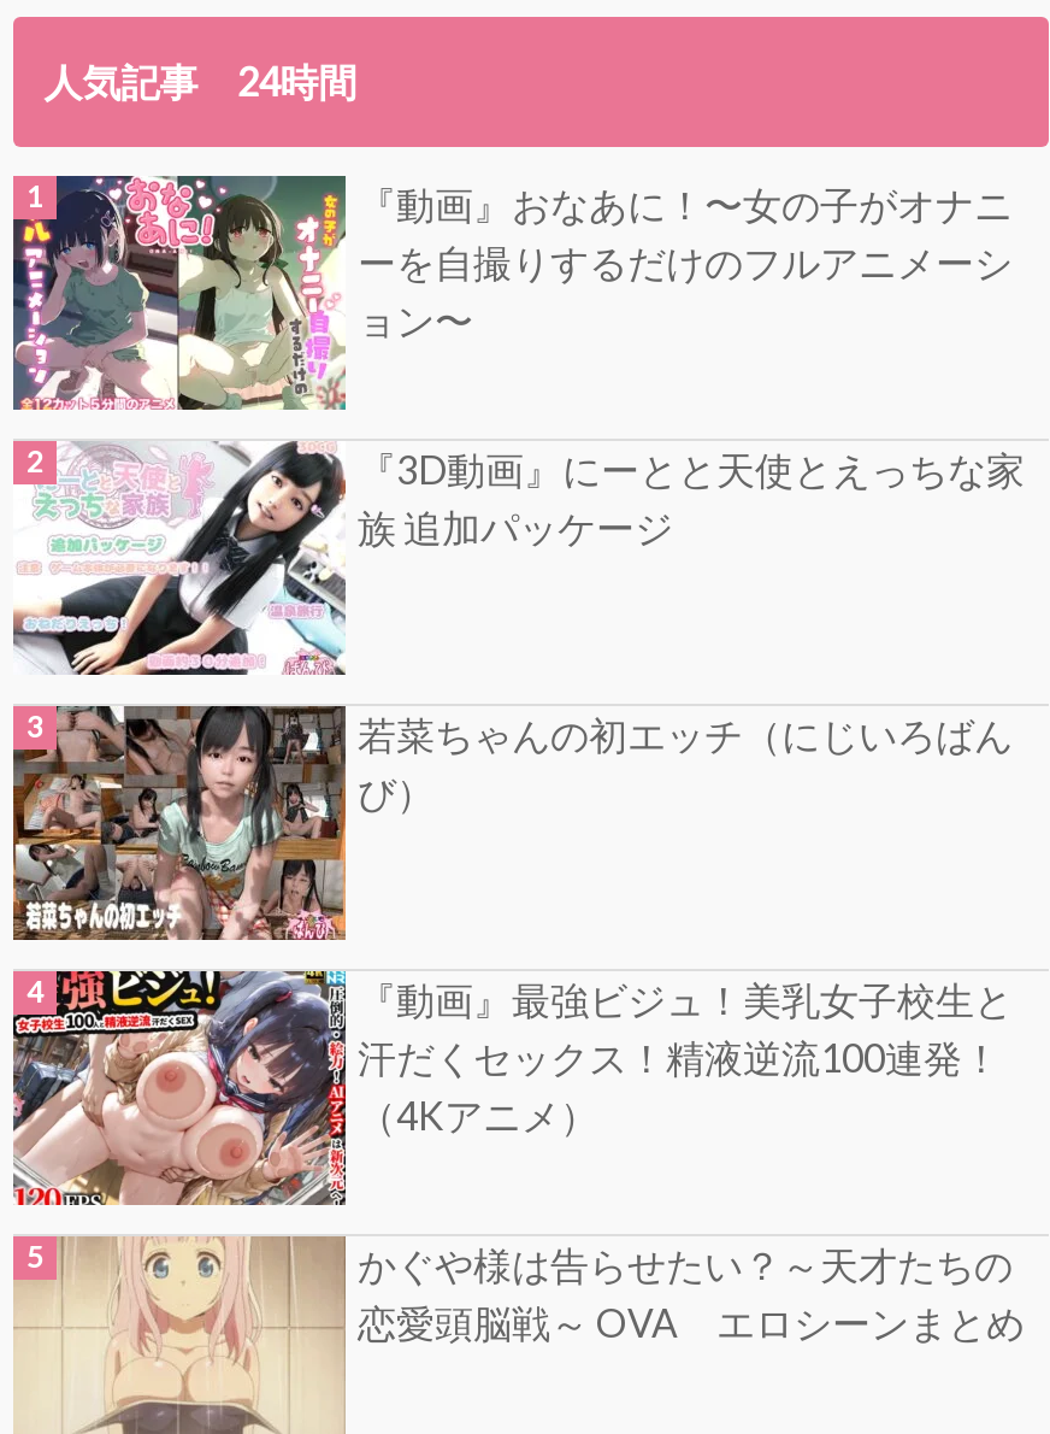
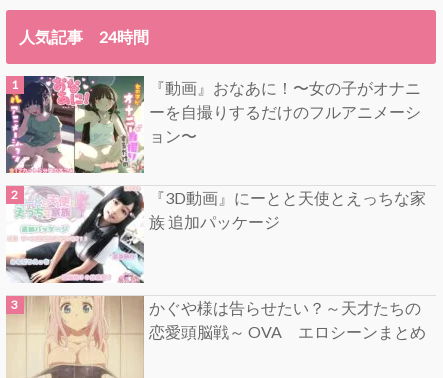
[13,704,1013,942] [image] | 若菜ちゃんの初エッチ（にじいろばん | び） -> none
[11,969,1013,1207] [image] | 『動画』最強ビジュ！美乳女子校生と | 汗だくセックス！精液逆流100連発！ | （4Kアニメ） -> none

